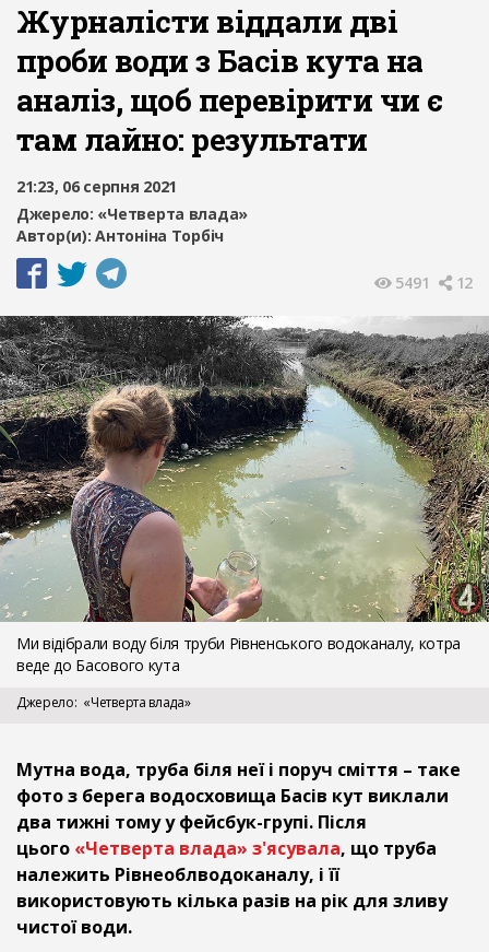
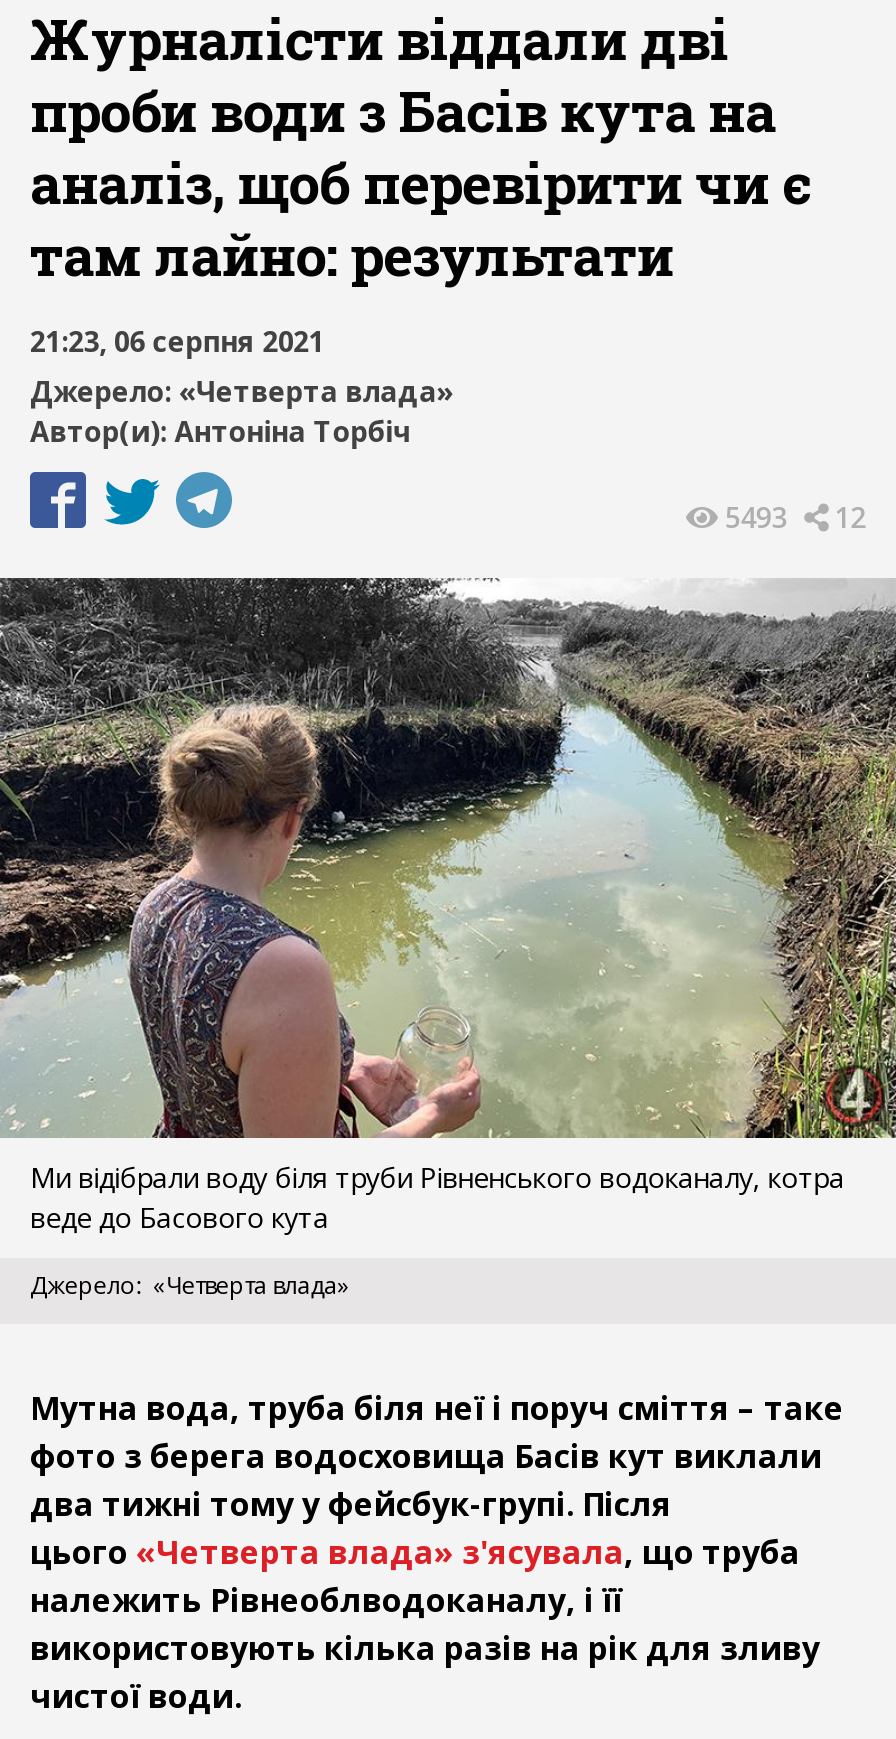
[392,272,473,293] 5491 12 -> [718,498,866,536] 5493 12

